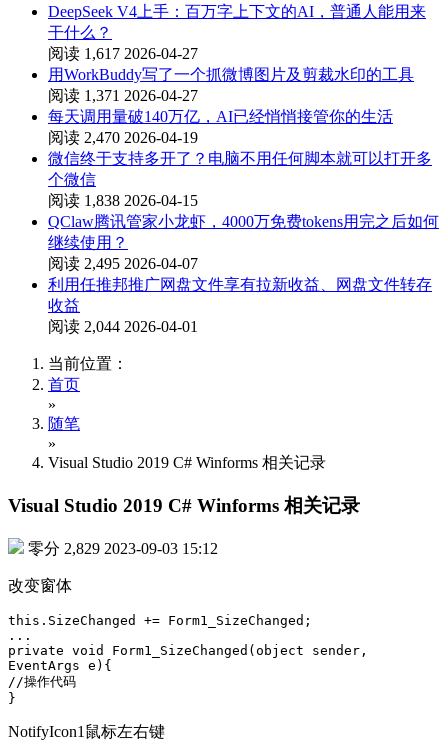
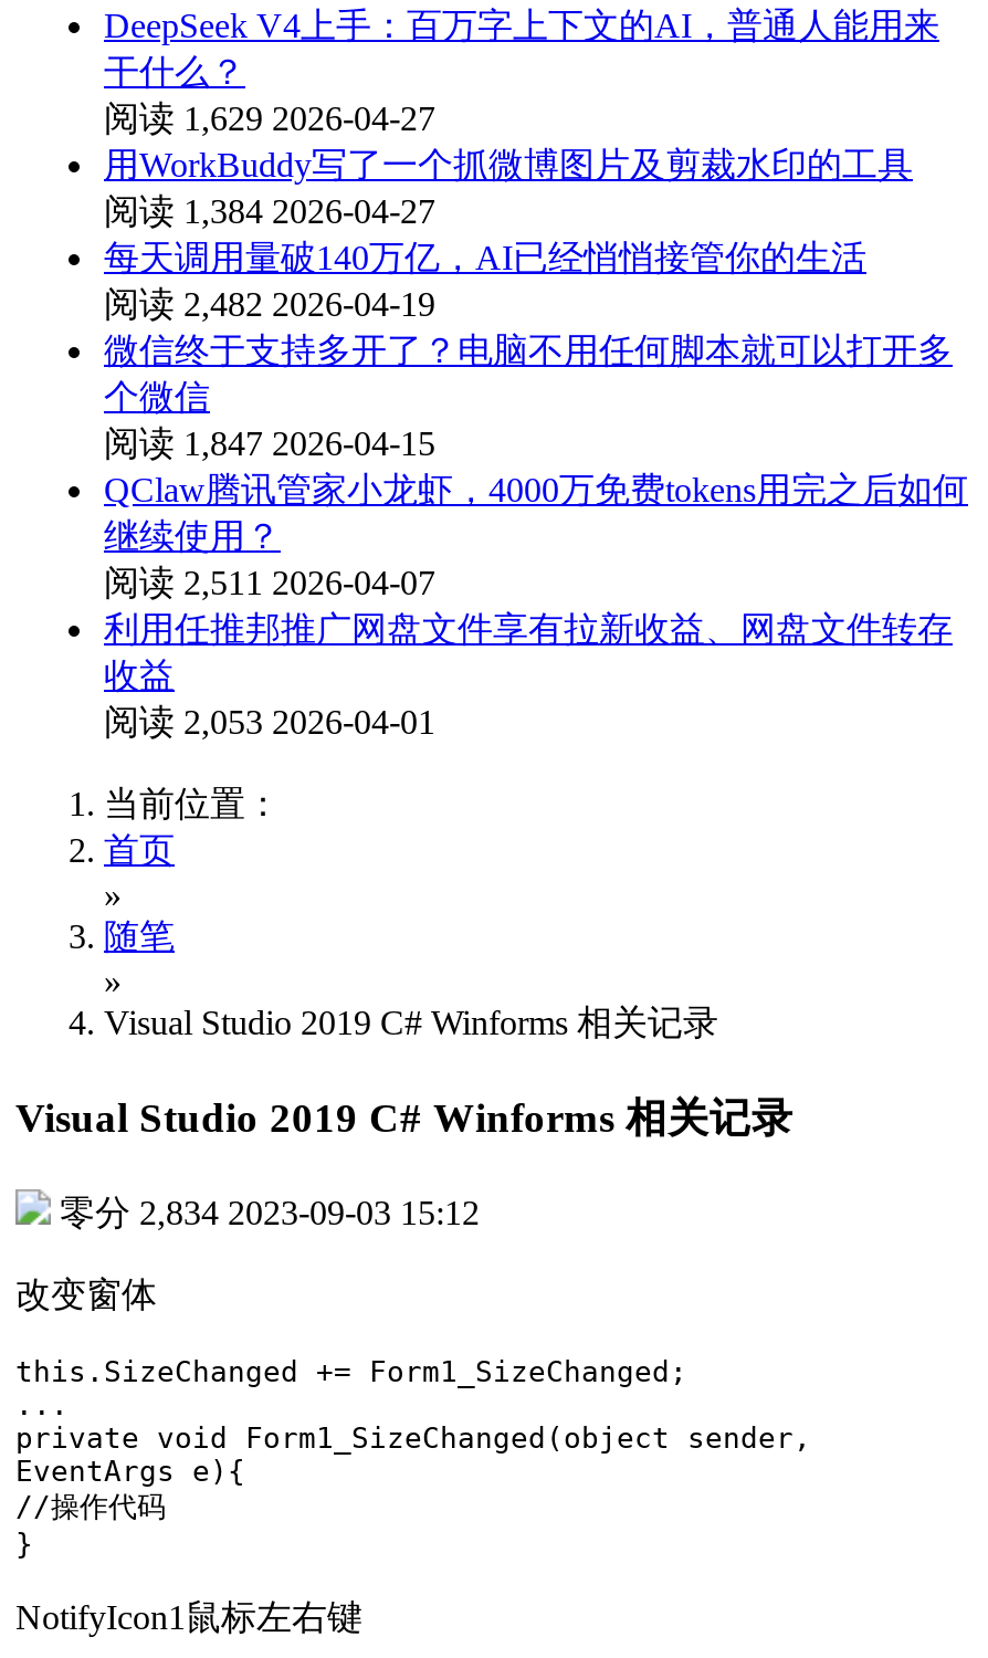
[48,45,198,62] 阅读 1,617 2026-04-27 -> [104,100,435,137] 阅读 1,629 2026-04-27
[48,87,198,104] 阅读 1,371 2026-04-27 -> [104,193,435,230] 阅读 1,384 2026-04-27
[48,129,198,146] 阅读 2,470 2026-04-19 -> [104,285,435,323] 阅读 2,482 2026-04-19
[48,192,198,209] 阅读 1,838 2026-04-15 -> [104,425,435,462] 阅读 1,847 2026-04-15
[48,255,198,272] 阅读 2,495 2026-04-07 -> [104,564,435,602] 阅读 2,511 2026-04-07
[48,318,198,335] 阅读 2,044 2026-04-01 -> [104,703,435,741] 阅读 2,053 2026-04-01
[28,540,218,557] 零分 2,829 2023-09-03 15:12 -> [60,1193,480,1230] 零分 2,834 2023-09-03 15:12

